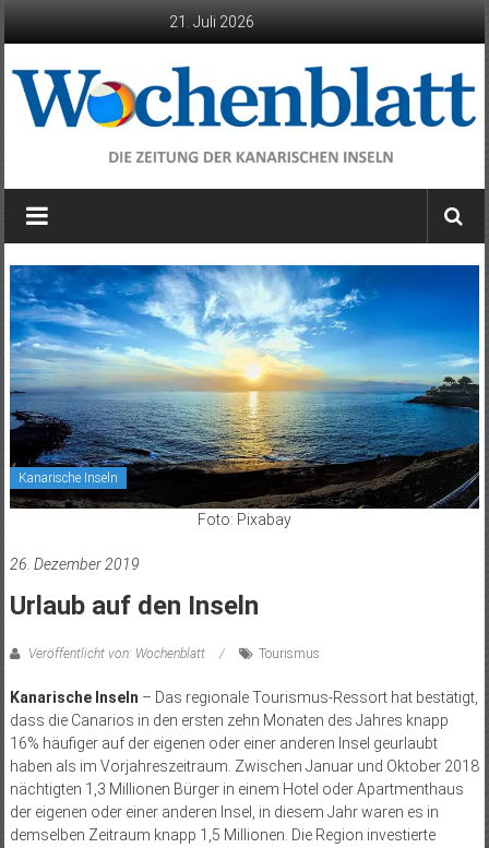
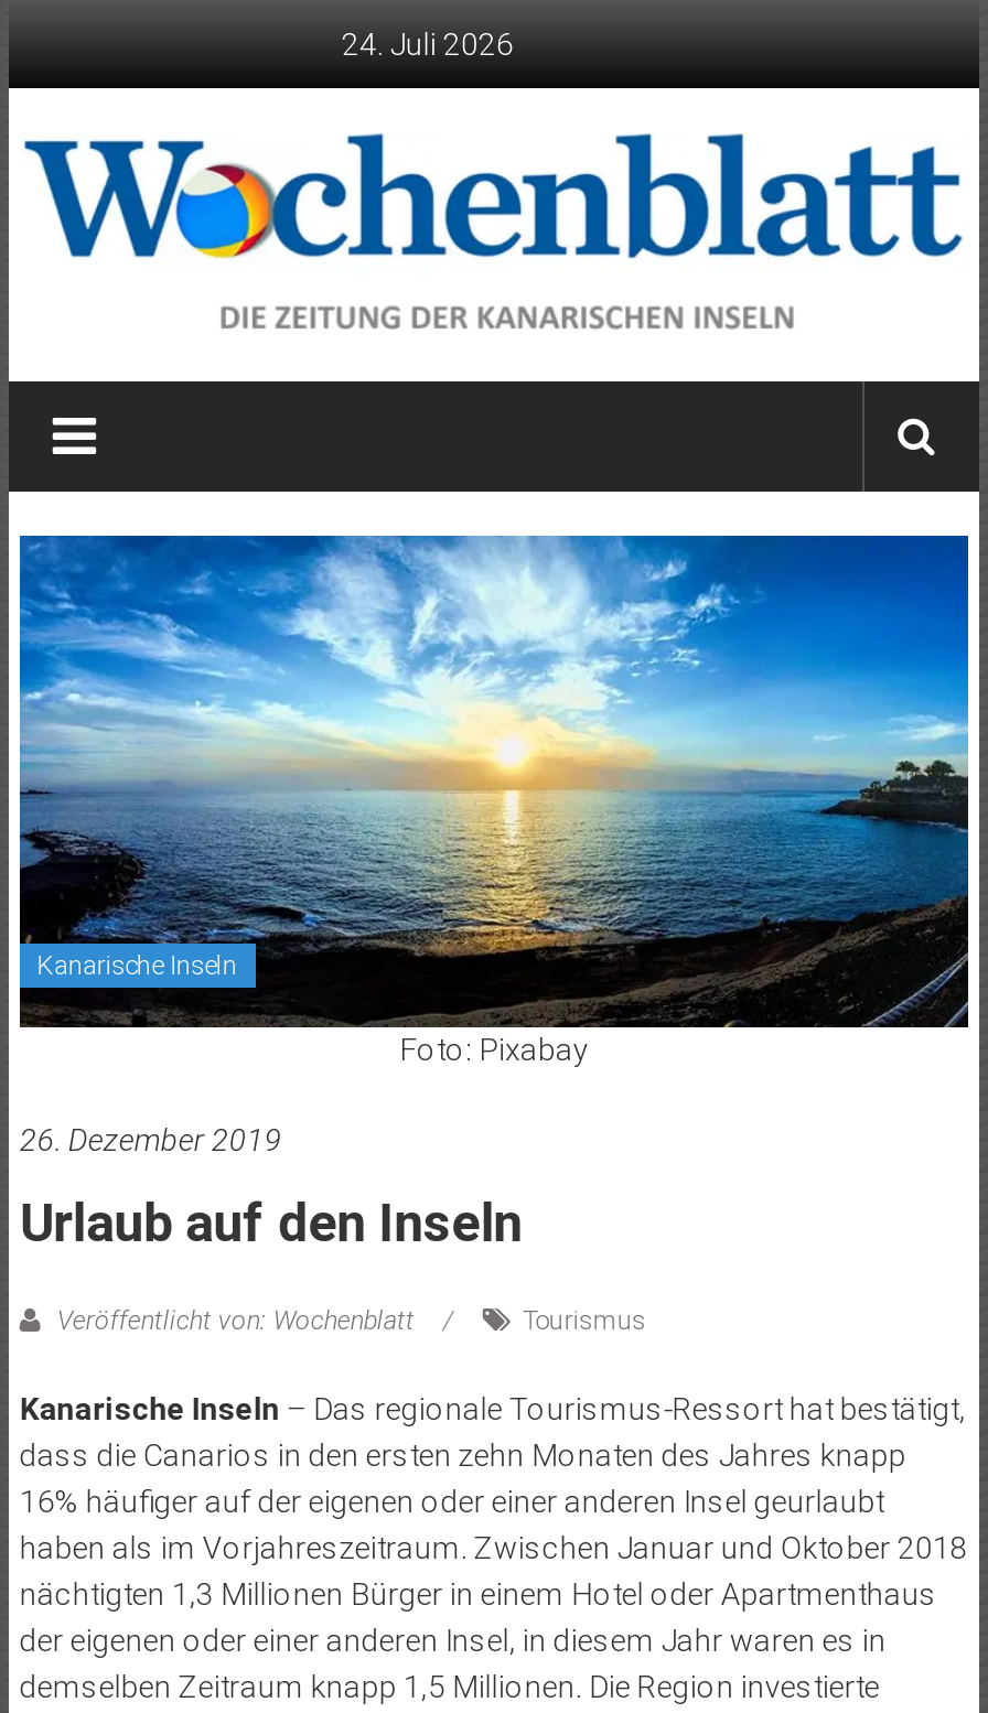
[169,13,254,31] 21. Juli 2026 -> [342,26,514,62] 24. Juli 2026

